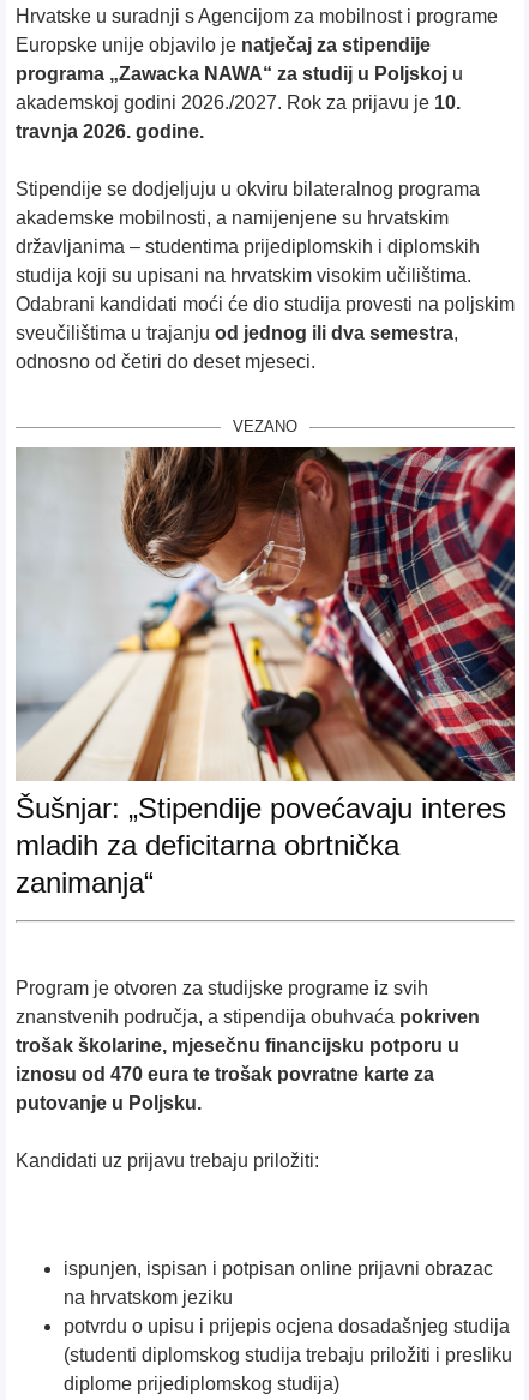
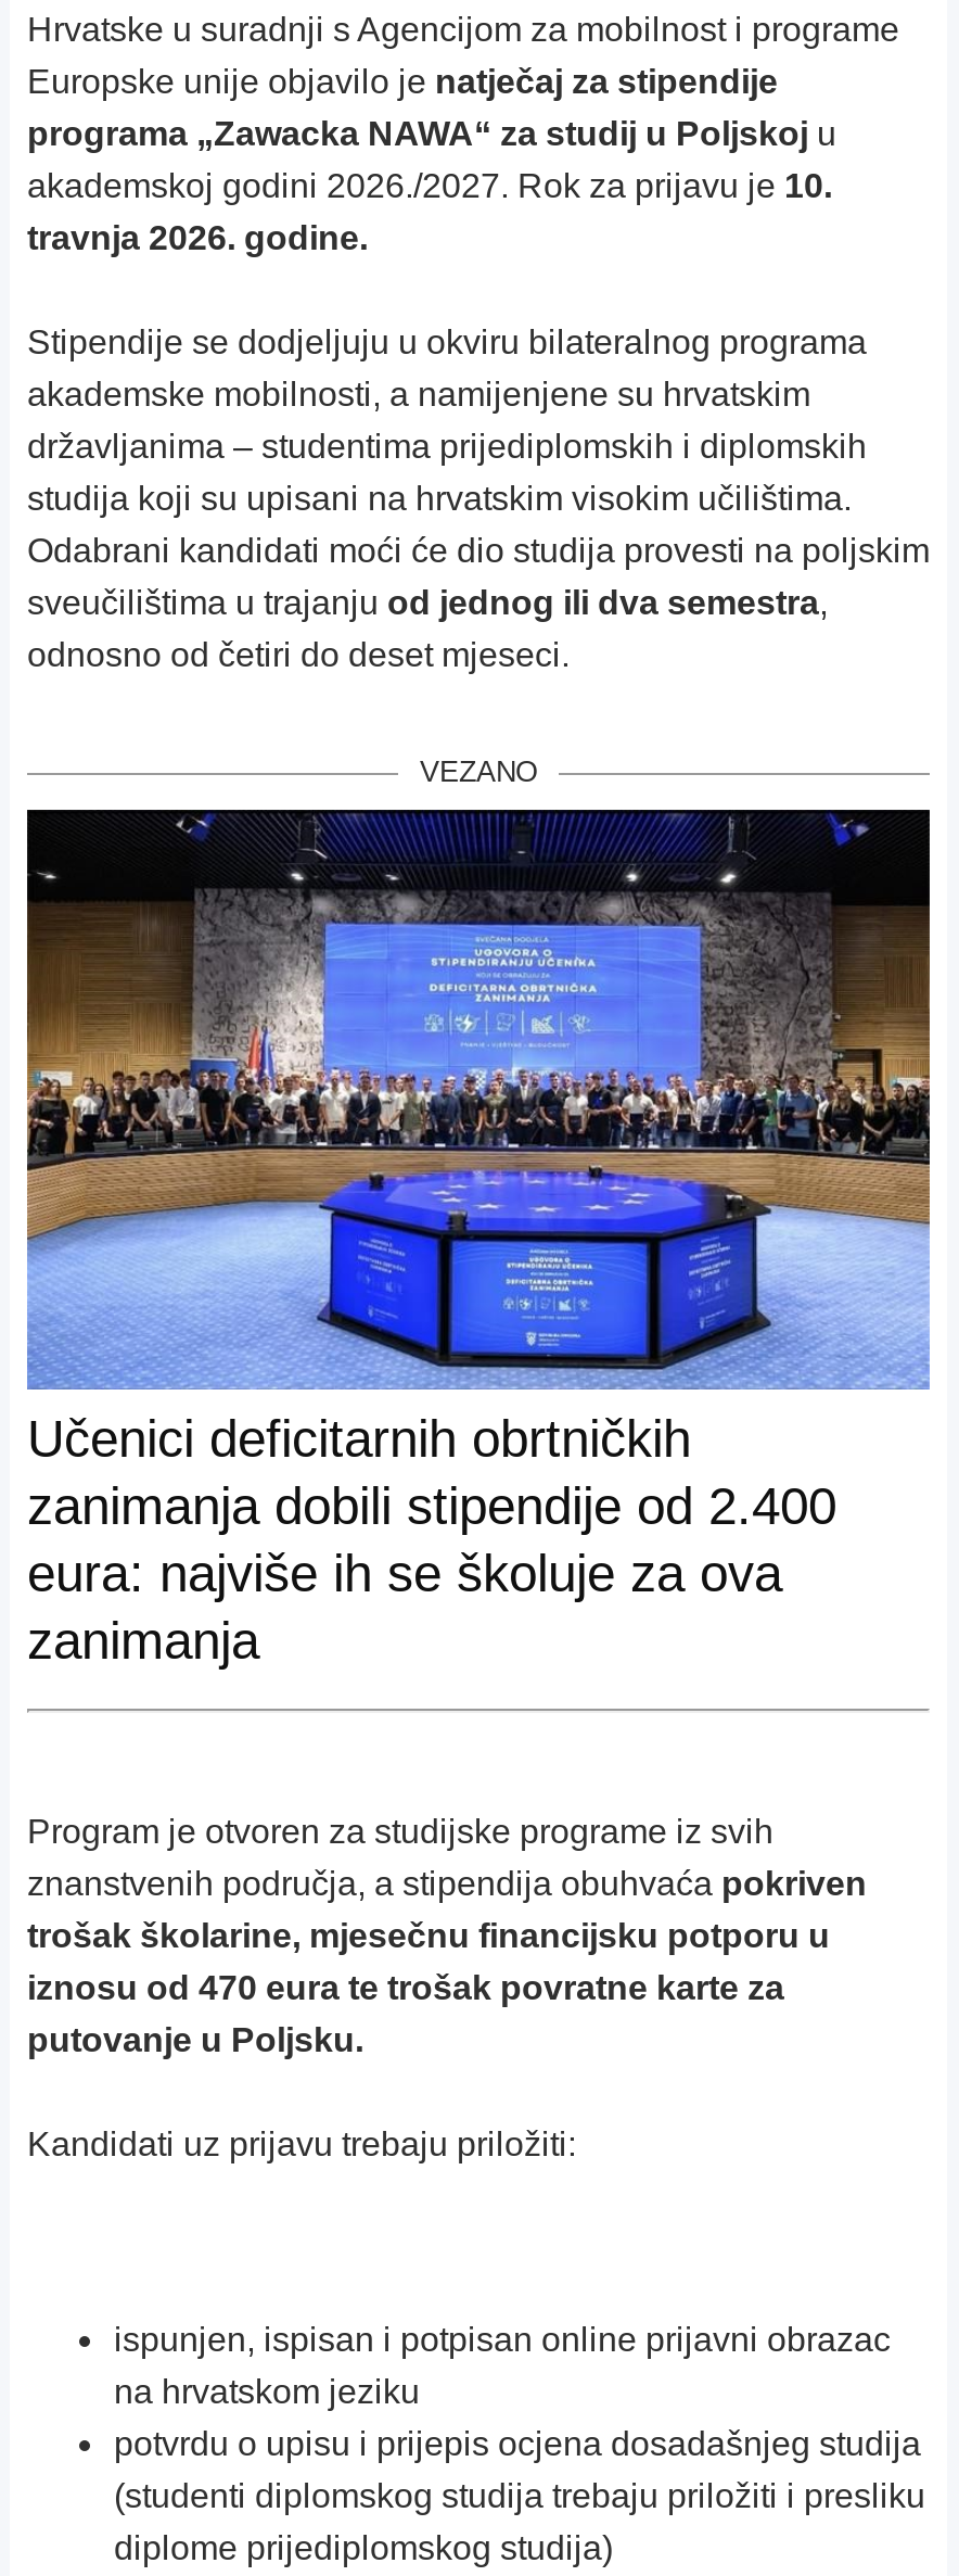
[14,446,516,898] [image] | Šušnjar: „Stipendije povećavaju interes | mladih za deficitarna obrtnička | zanimanja“ -> [27,808,932,1669] [image] | Učenici deficitarnih obrtničkih | zanimanja dobili stipendije od 2.400 | eura: najviše ih se školuje za ova | zanimanja

